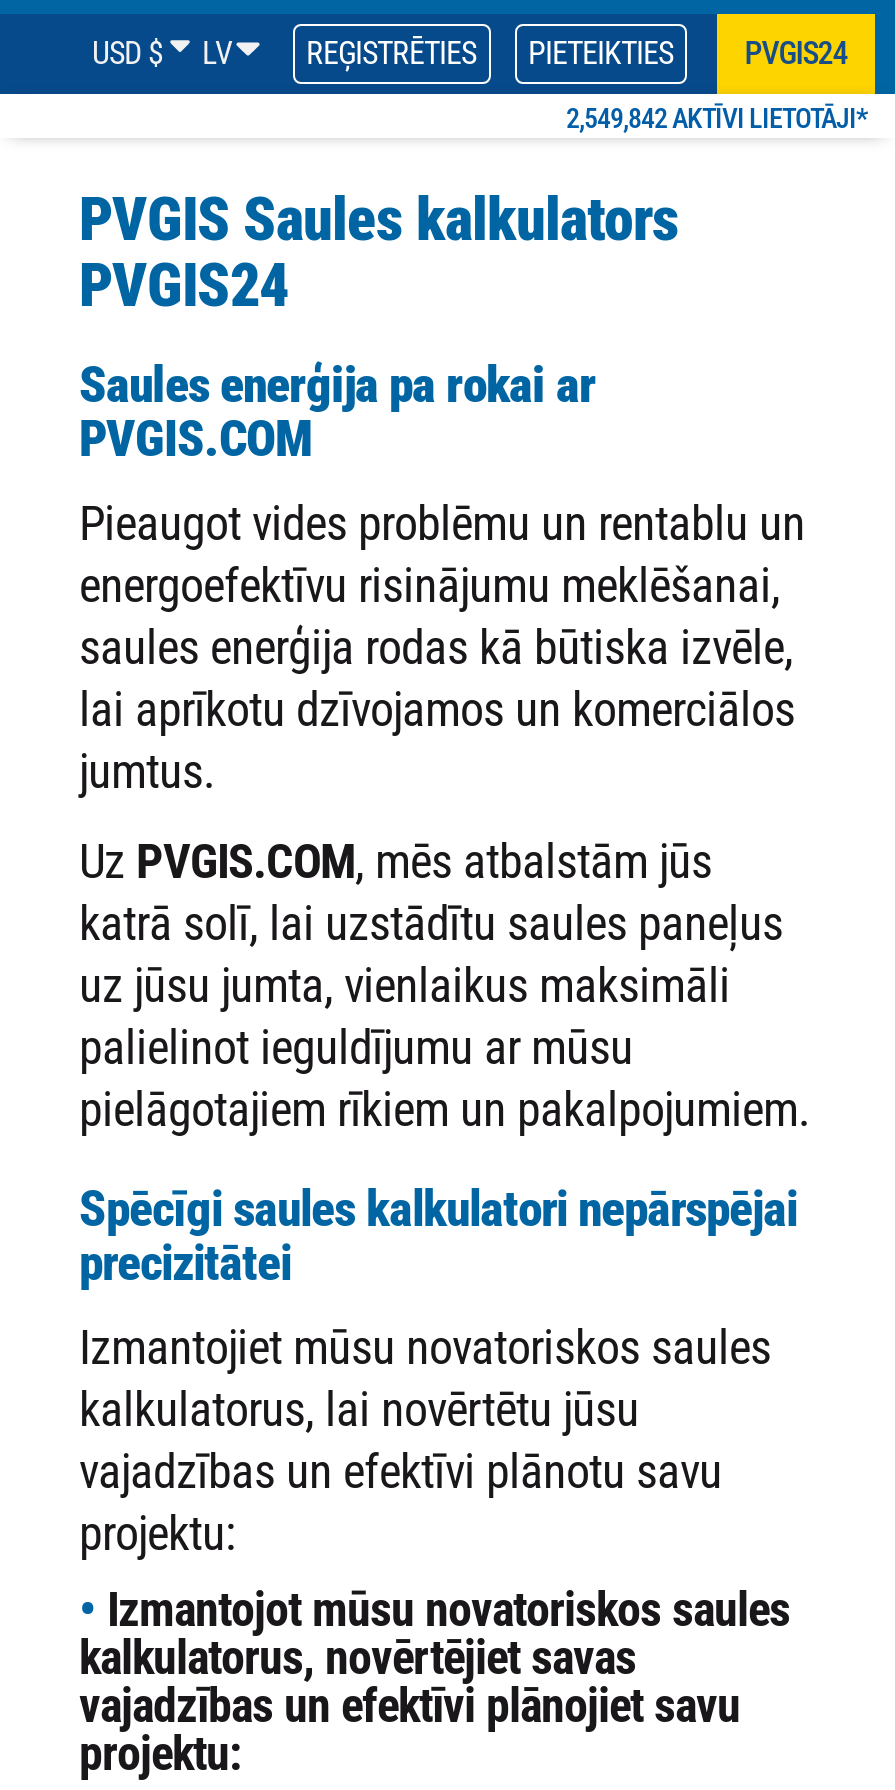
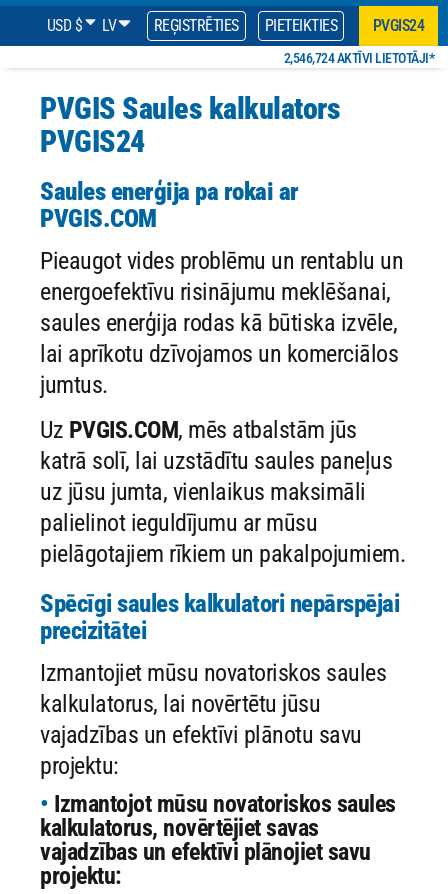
[566,102,867,134] 2,549,842 AKTĪVI LIETOTĀJI* -> [283,50,434,66] 2,546,724 AKTĪVI LIETOTĀJI*

